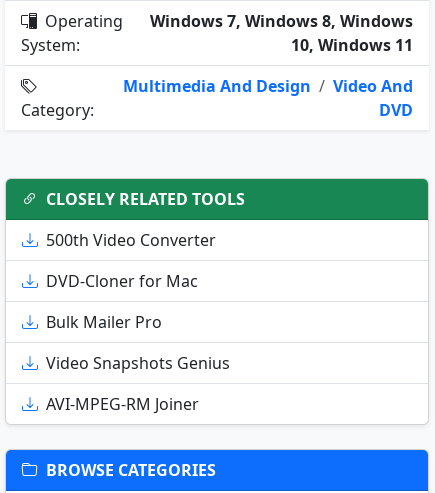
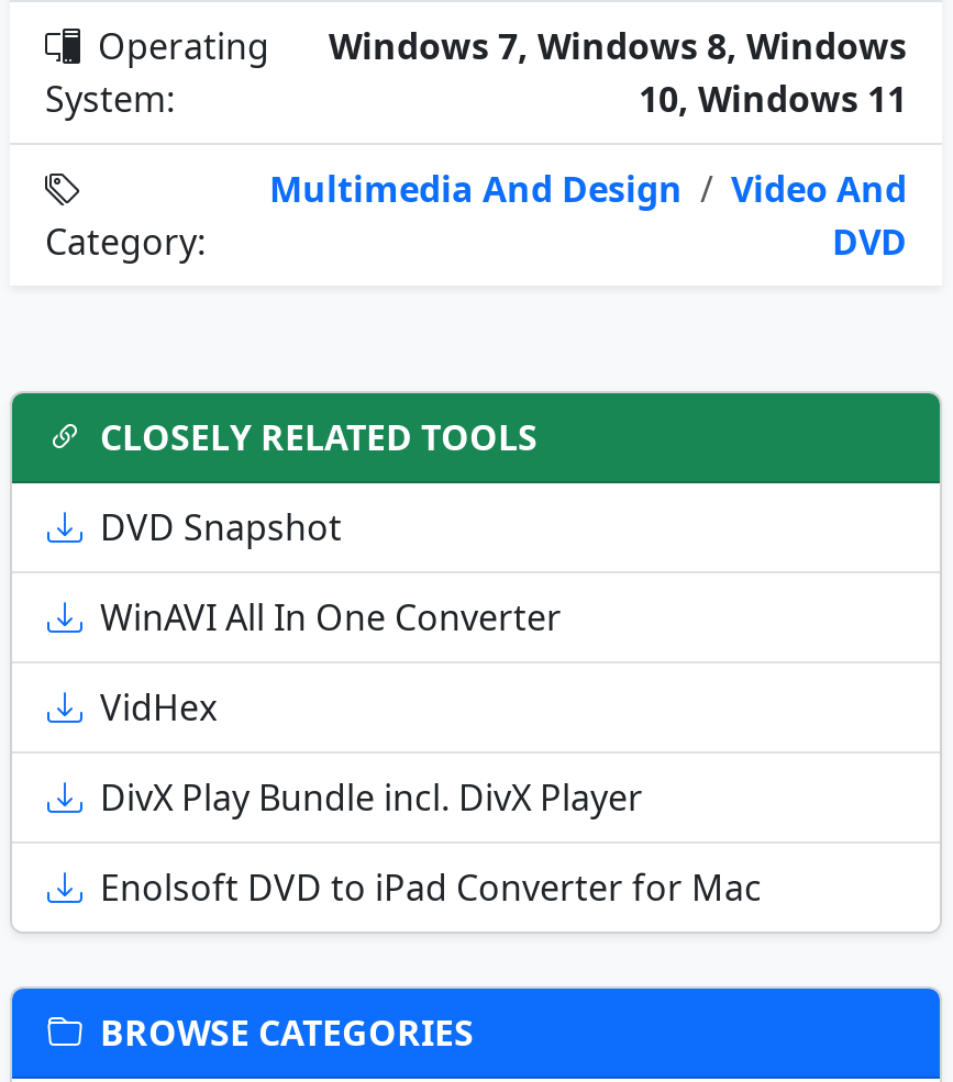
[46,229,216,251] 500th Video Converter -> [100,504,342,552] DVD Snapshot
[46,270,198,292] DVD-Cloner for Mac -> [100,594,562,642] WinAVI All In One Converter
[46,311,162,333] Bulk Mailer Pro -> [100,684,217,732] VidHex
[46,352,230,374] Video Snapshots Genius -> [100,774,643,823] DivX Play Bundle incl. DivX Player
[46,393,199,415] AVI-MPEG-RM Joiner -> [100,864,762,913] Enolsoft DVD to iPad Converter for Mac

